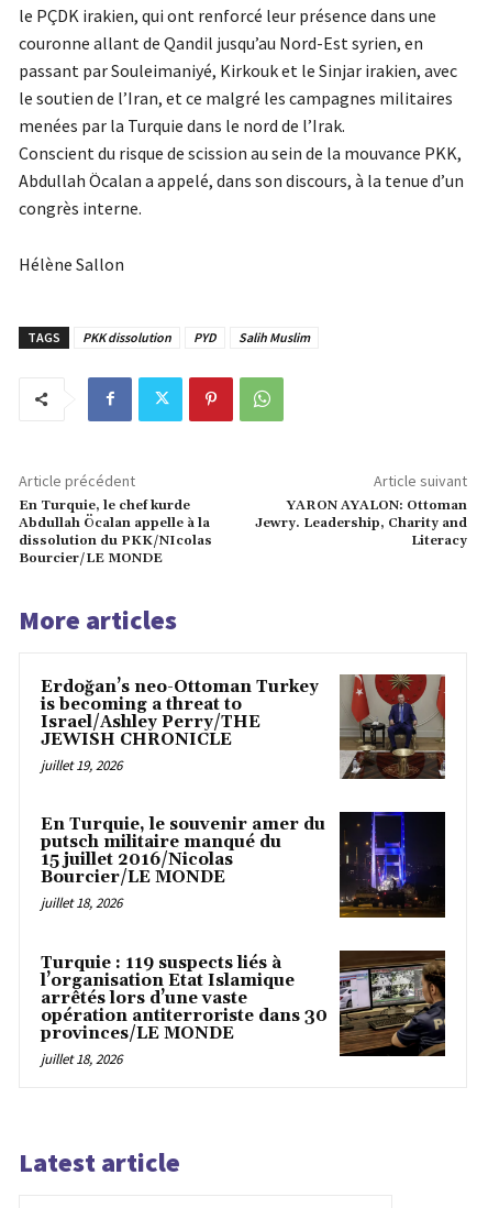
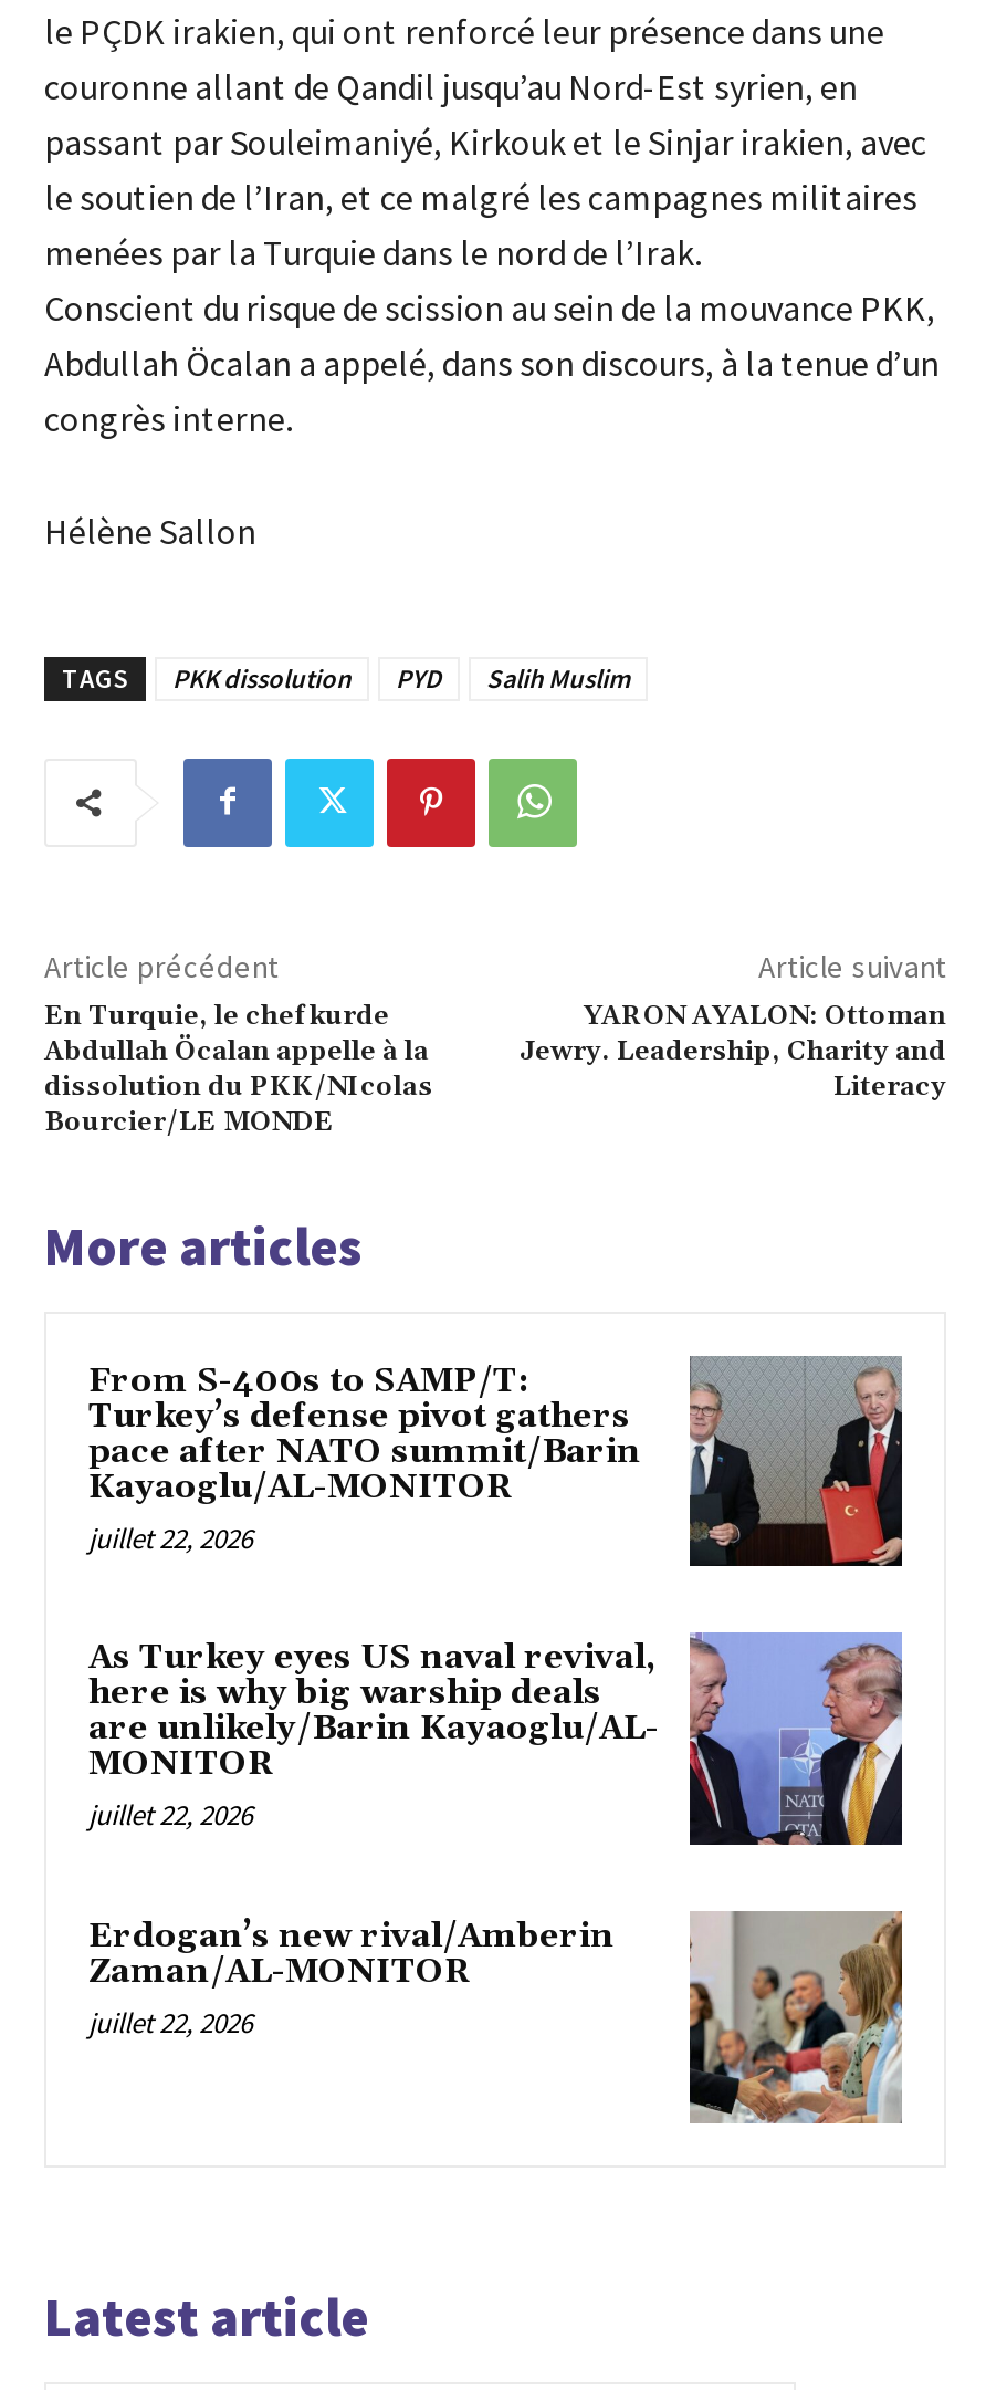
[41,673,446,779] [image] | Erdoğan’s neo-Ottoman Turkey | is becoming a threat to | Israel/Ashley Perry/THE | JEWISH CHRONICLE | juillet 19, 2026 -> [88,1354,904,1566] [image] | From S-400s to SAMP/T: | Turkey’s defense pivot gathers | pace after NATO summit/Barin | Kayaoglu/AL-MONITOR | juillet 22, 2026
[41,811,446,919] [image] | En Turquie, le souvenir amer du | putsch militaire manqué du | 15 juillet 2016/Nicolas | Bourcier/LE MONDE | juillet 18, 2026 -> [88,1630,904,1847] [image] | As Turkey eyes US naval revival, | here is why big warship deals | are unlikely/Barin Kayaoglu/AL- | MONITOR | juillet 22, 2026
[41,951,446,1068] [image] | Turquie : 119 suspects liés à | l’organisation Etat Islamique | arrêtés lors d’une vaste | opération antiterroriste dans 30 | provinces/LE MONDE | juillet 18, 2026 -> [88,1909,902,2123] [image] | Erdogan’s new rival/Amberin | Zaman/AL-MONITOR | juillet 22, 2026

